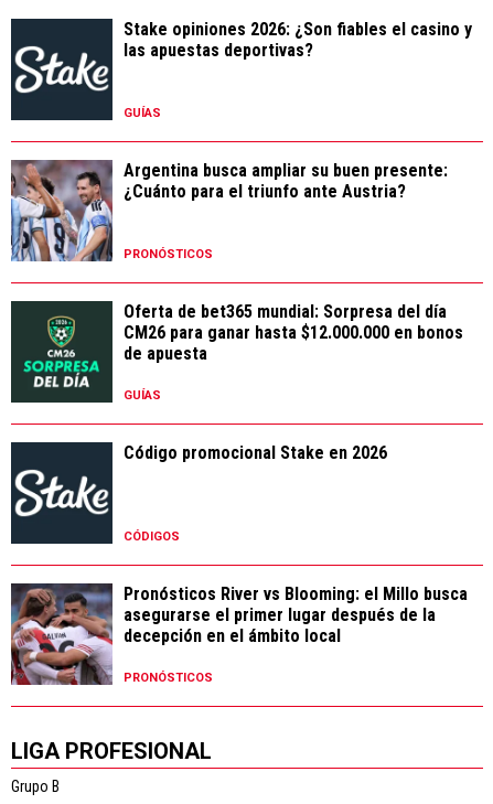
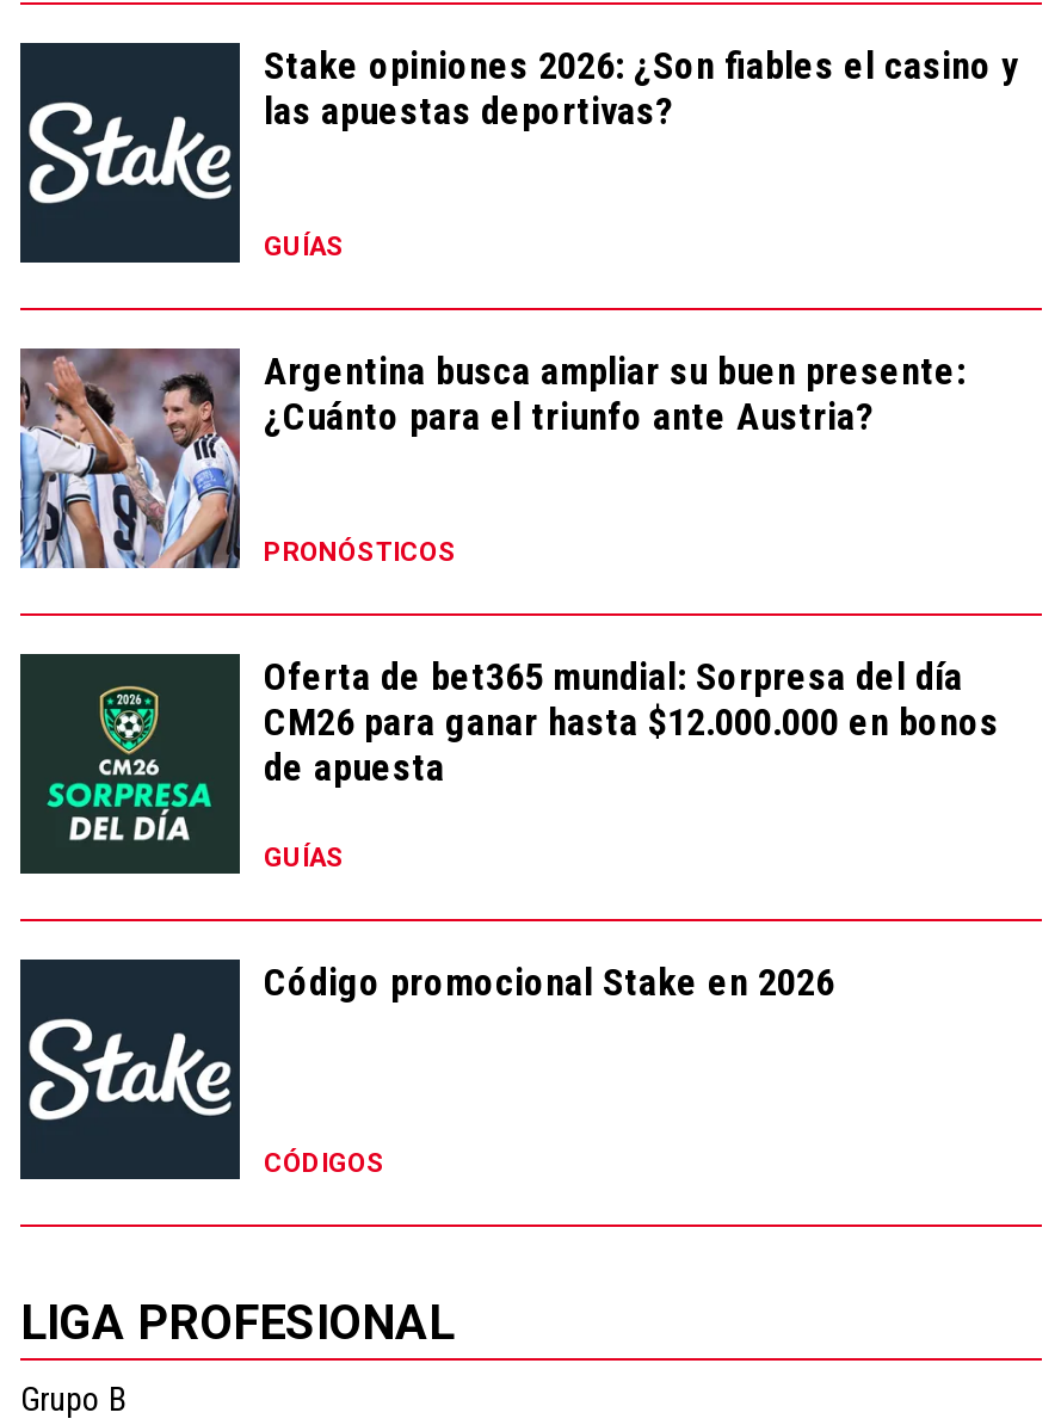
[10,583,468,686] [image] | Pronósticos River vs Blooming: el Millo busca | asegurarse el primer lugar después de la | decepción en el ámbito local | PRONÓSTICOS -> none

